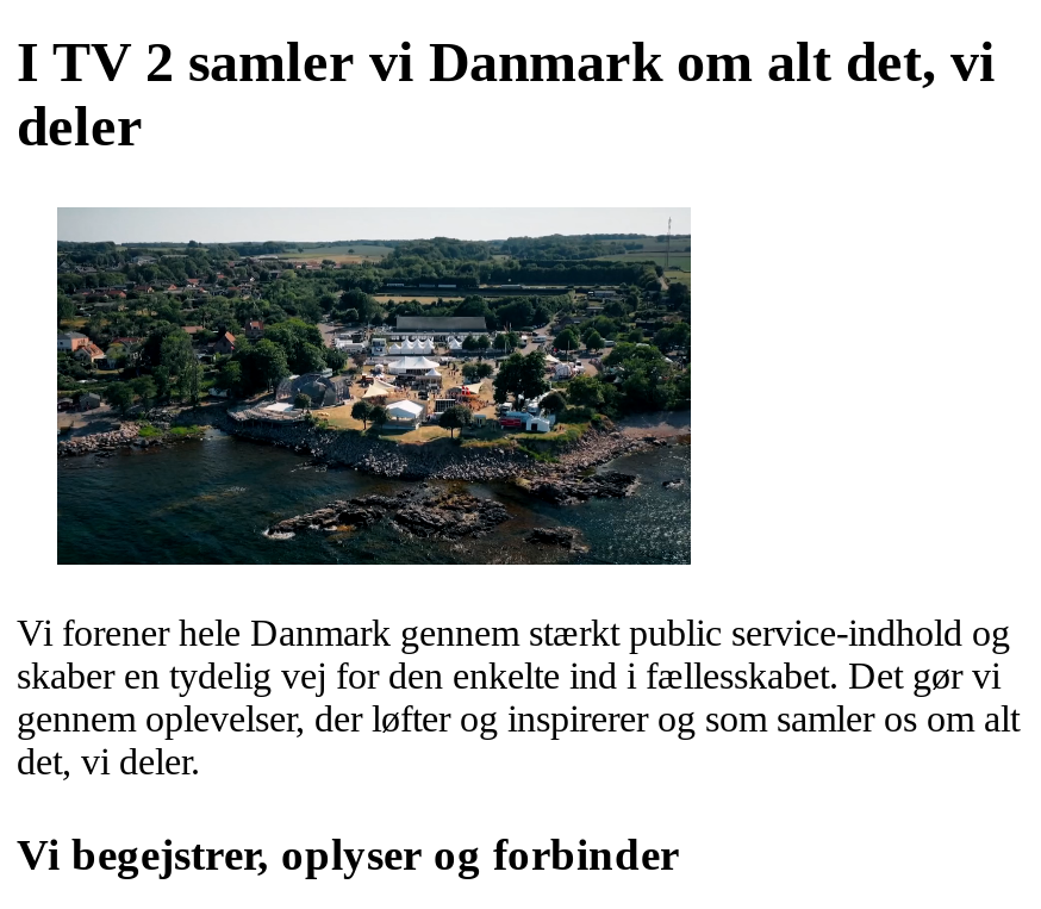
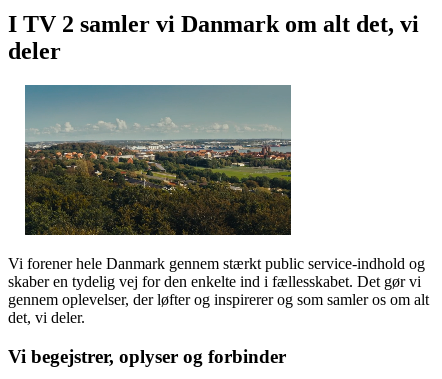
[55,210,691,565] [image] -> [24,84,292,236] [image]

